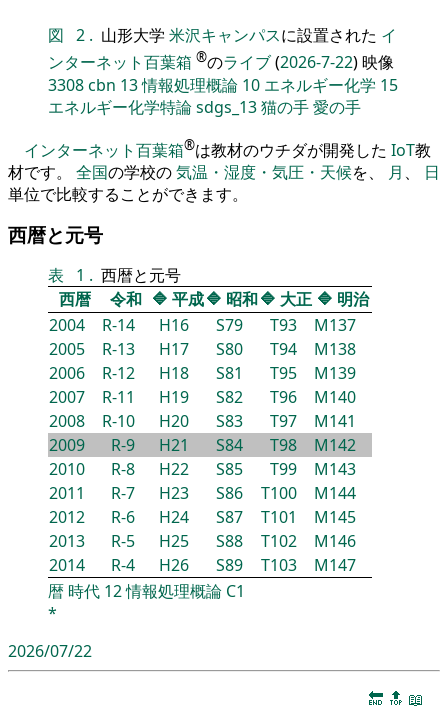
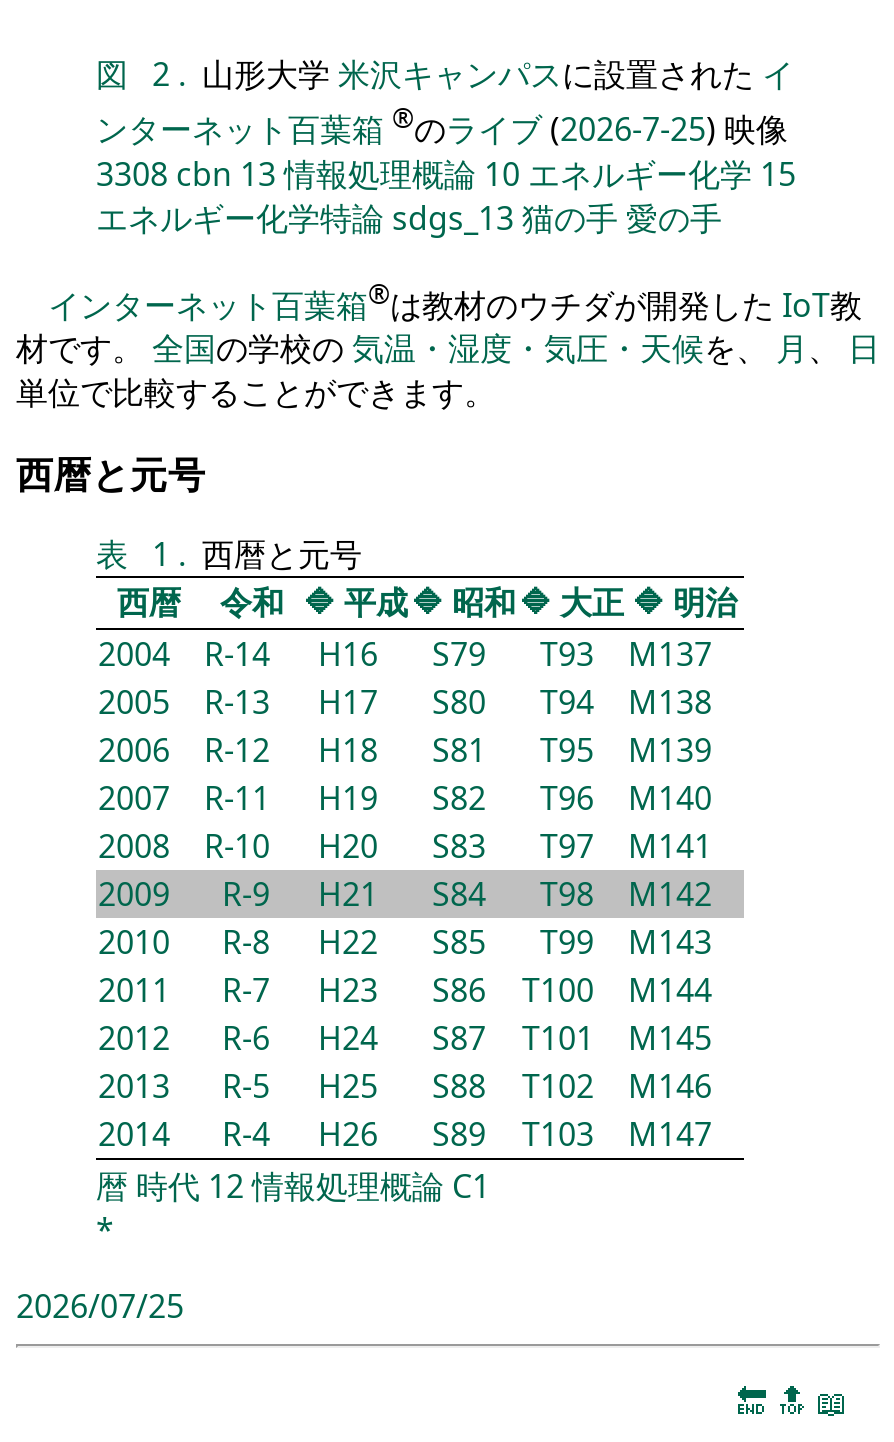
[48,48,394,73] ンターネット百葉箱®のライブ(2026-7-22) 映像 -> [96,100,788,151] ンターネット百葉箱®のライブ(2026-7-25) 映像
[8,640,92,662] 2026/07/22 -> [16,1285,184,1329] 2026/07/25

